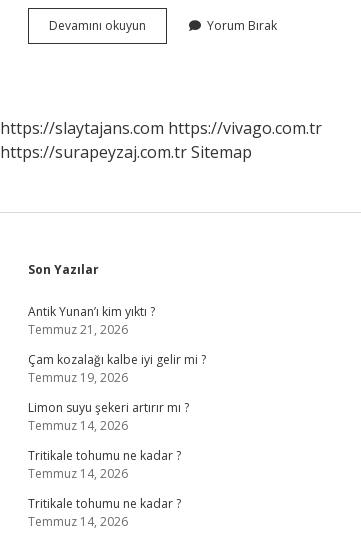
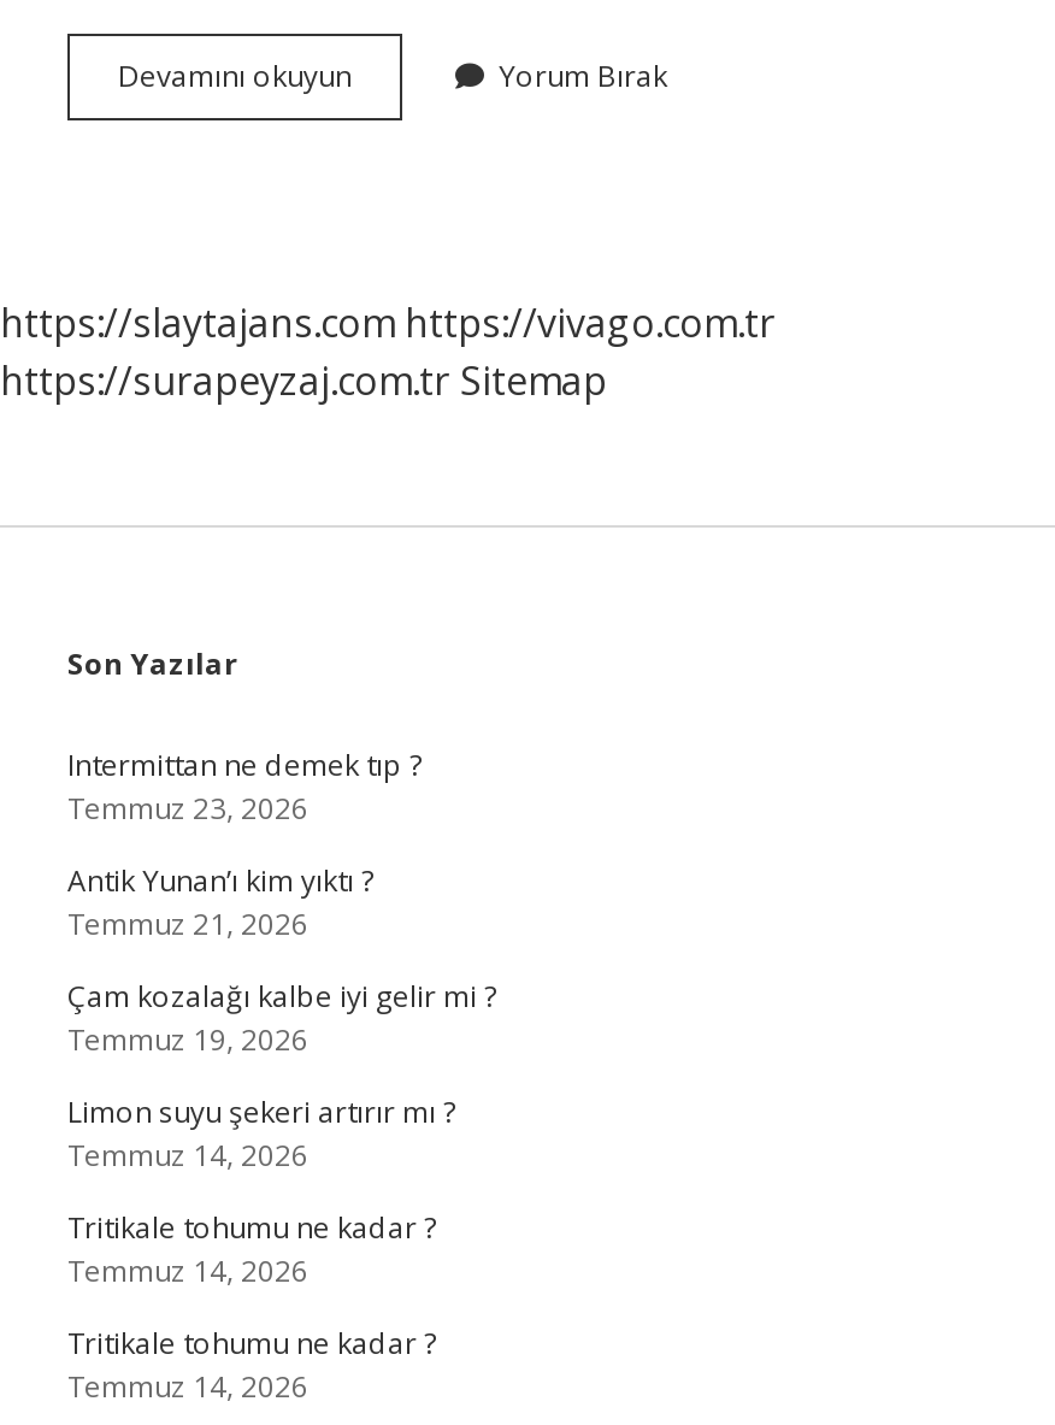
none -> [67,744,422,829] Intermittan ne demek tıp ? | Temmuz 23, 2026

